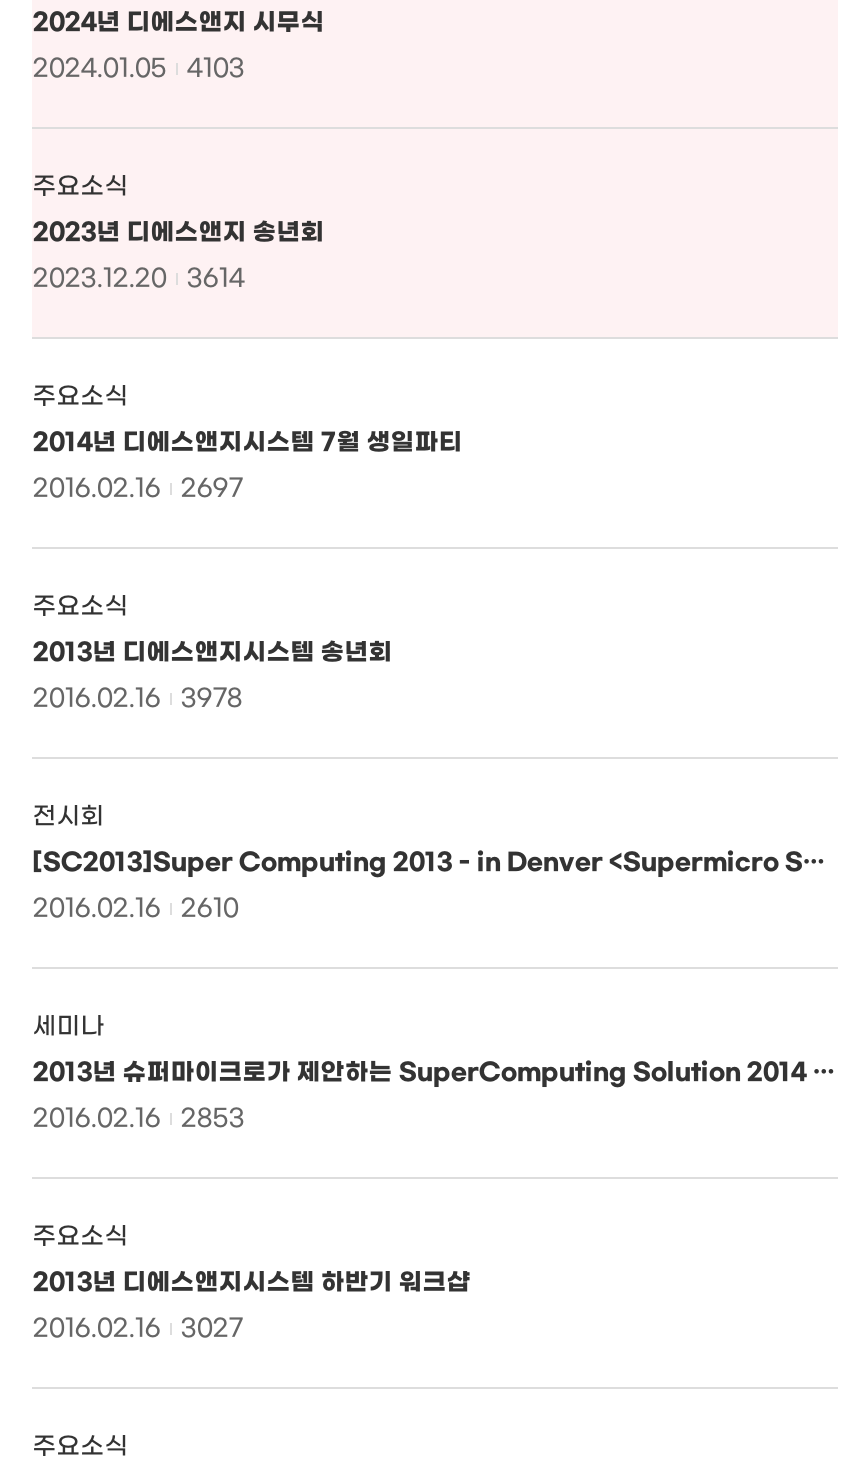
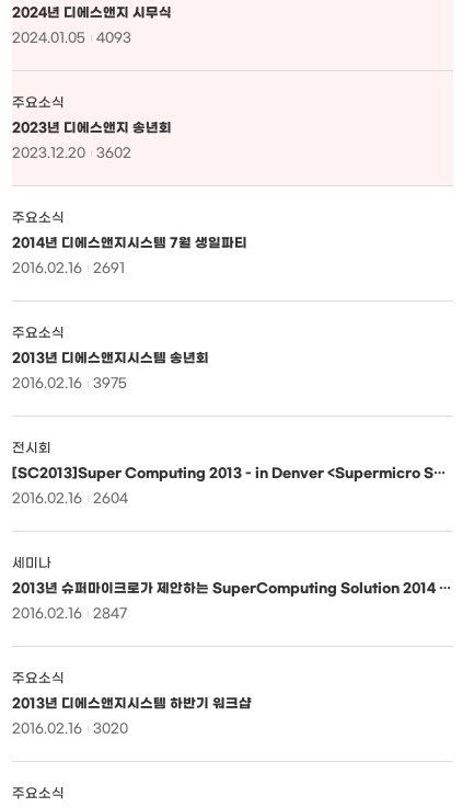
[33,55,245,83] 2024.01.05 4103 -> [12,31,132,46] 2024.01.05 4093
[33,265,245,293] 2023.12.20 3614 -> [12,146,132,161] 2023.12.20 3602
[33,475,243,503] 2016.02.16 2697 -> [12,261,125,276] 2016.02.16 2691
[33,685,243,713] 2016.02.16 3978 -> [12,376,127,391] 2016.02.16 3975
[33,895,239,923] 2016.02.16 2610 -> [12,491,129,507] 2016.02.16 2604
[33,1105,245,1133] 2016.02.16 2853 -> [12,606,127,622] 2016.02.16 2847
[33,1315,243,1343] 2016.02.16 3027 -> [12,721,129,737] 2016.02.16 3020

